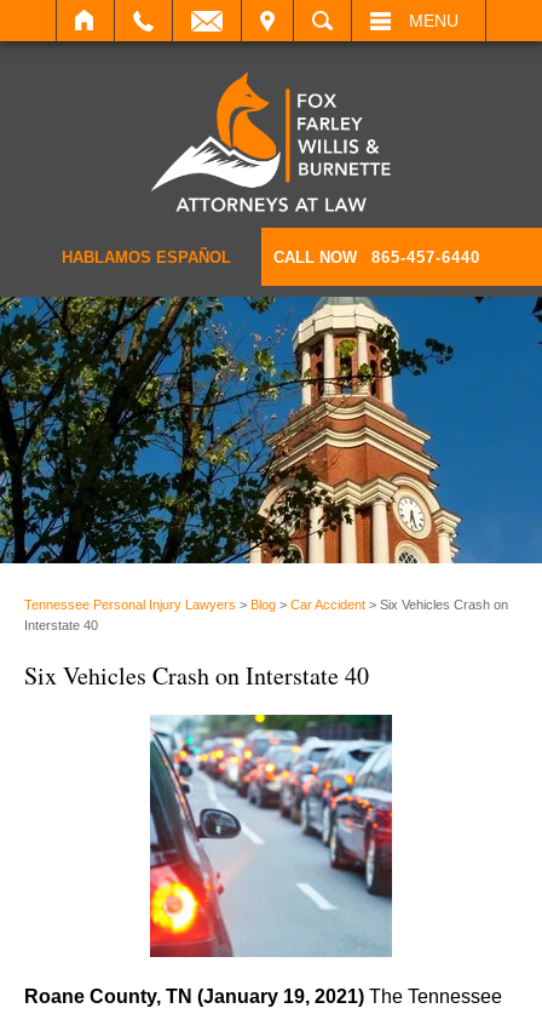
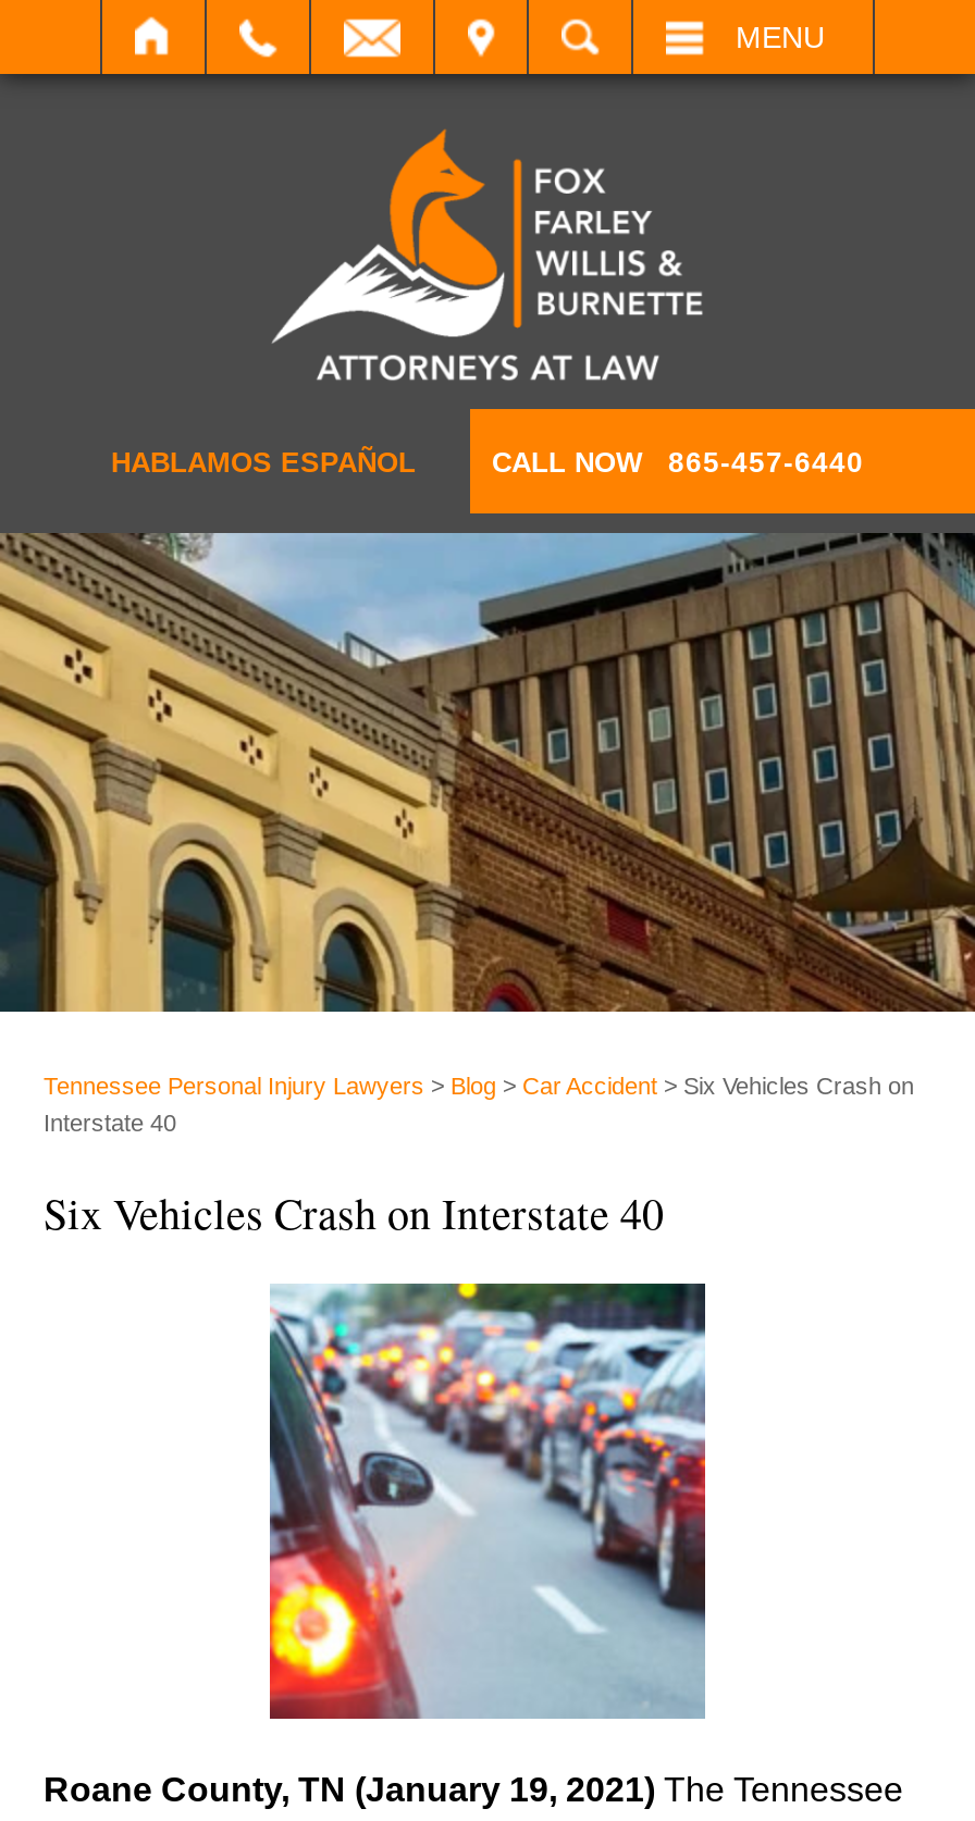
[4,297,538,565] [image] -> [7,531,968,1014] [image]

